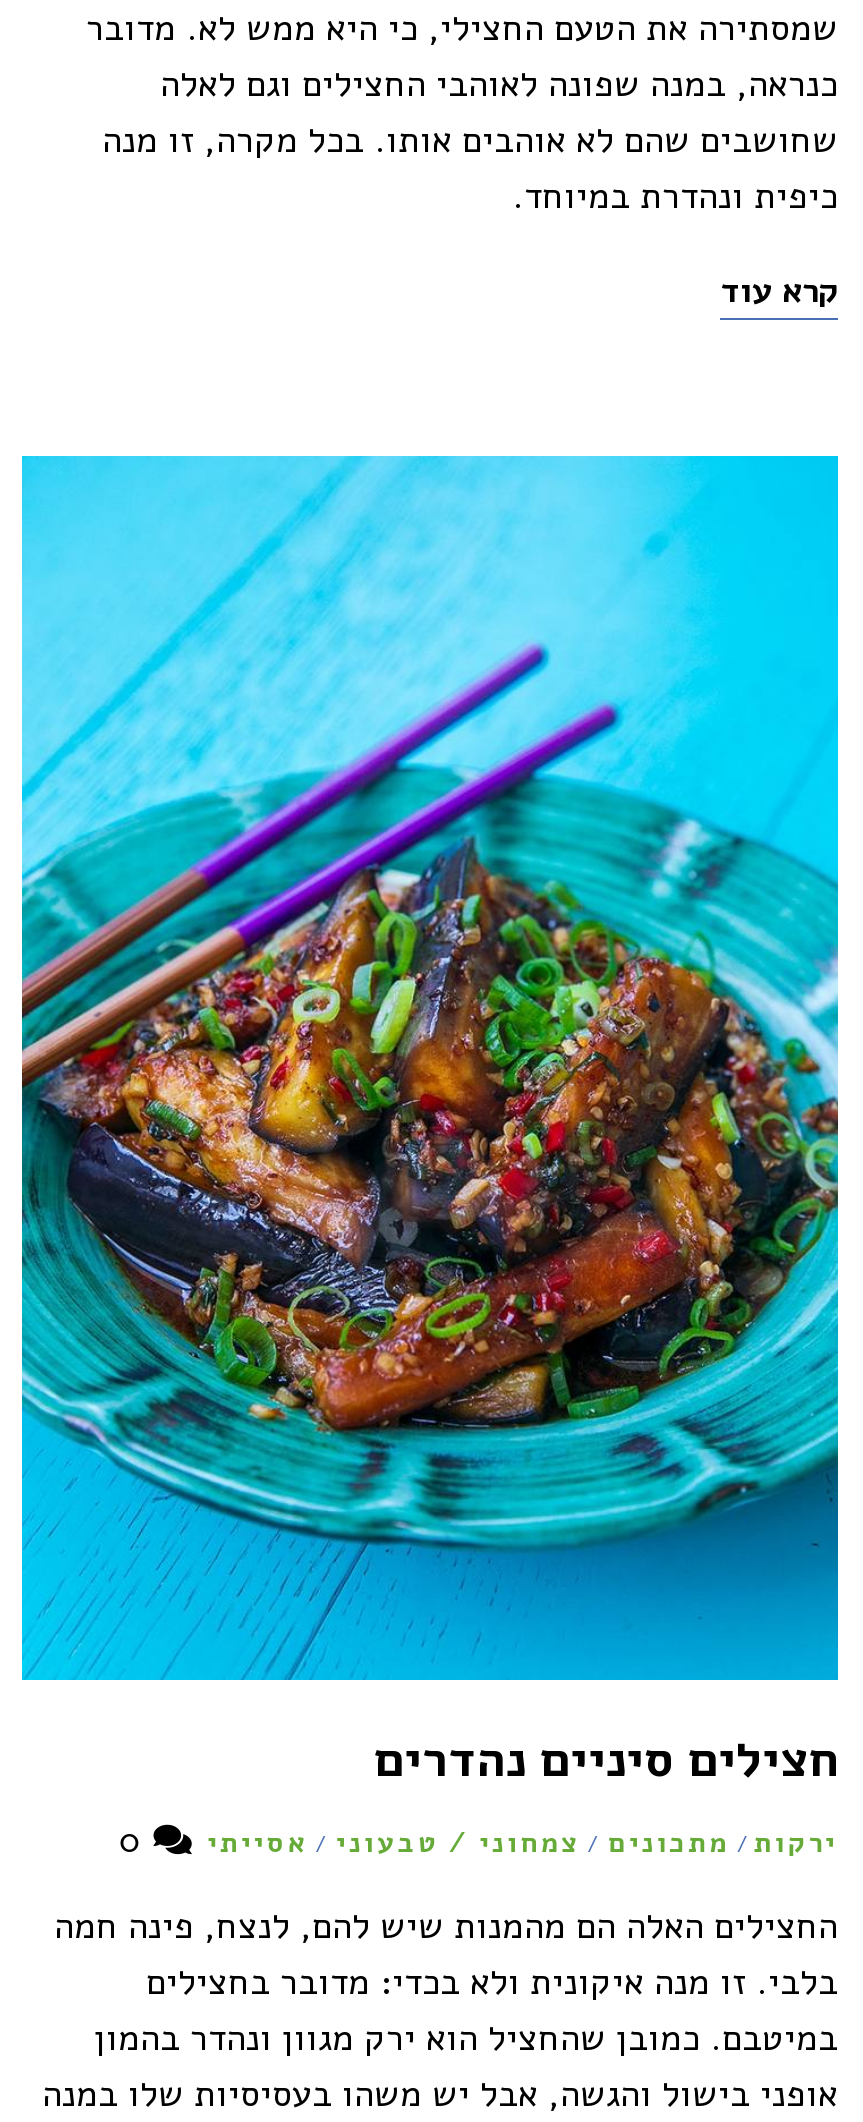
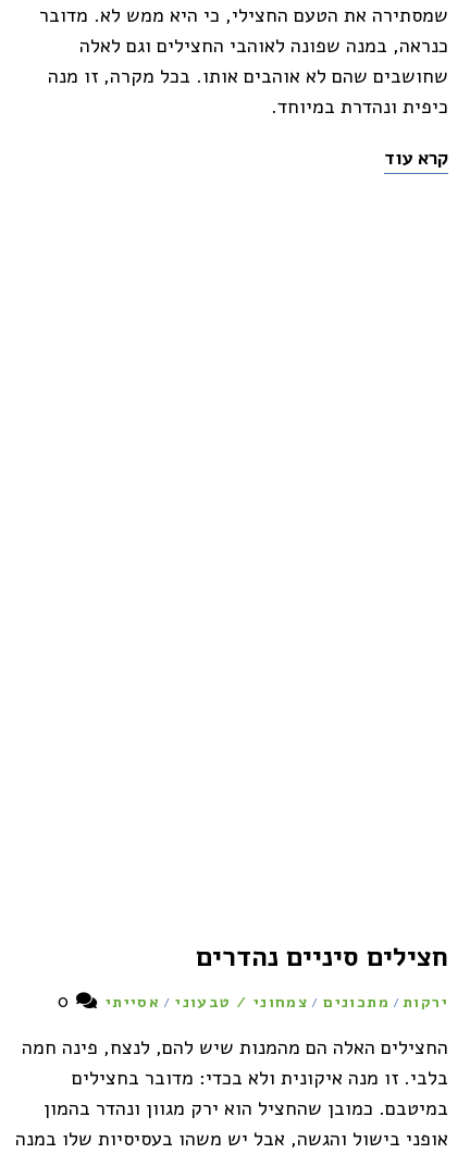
[20,454,840,1682] [image] -> none

